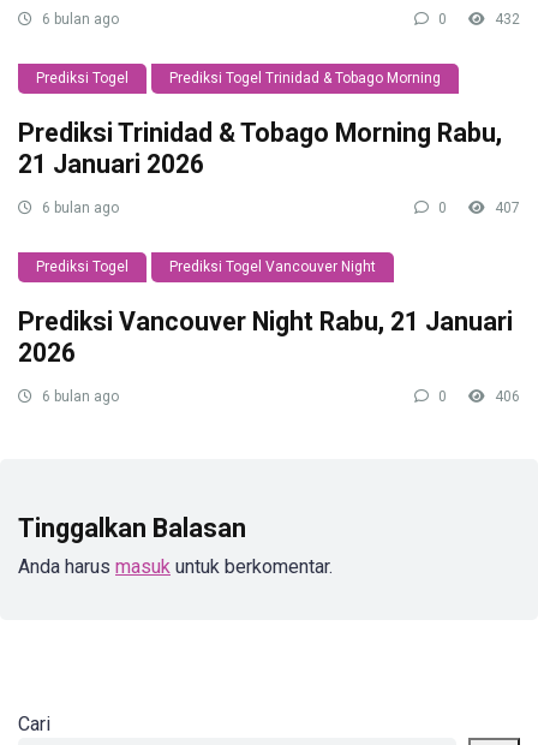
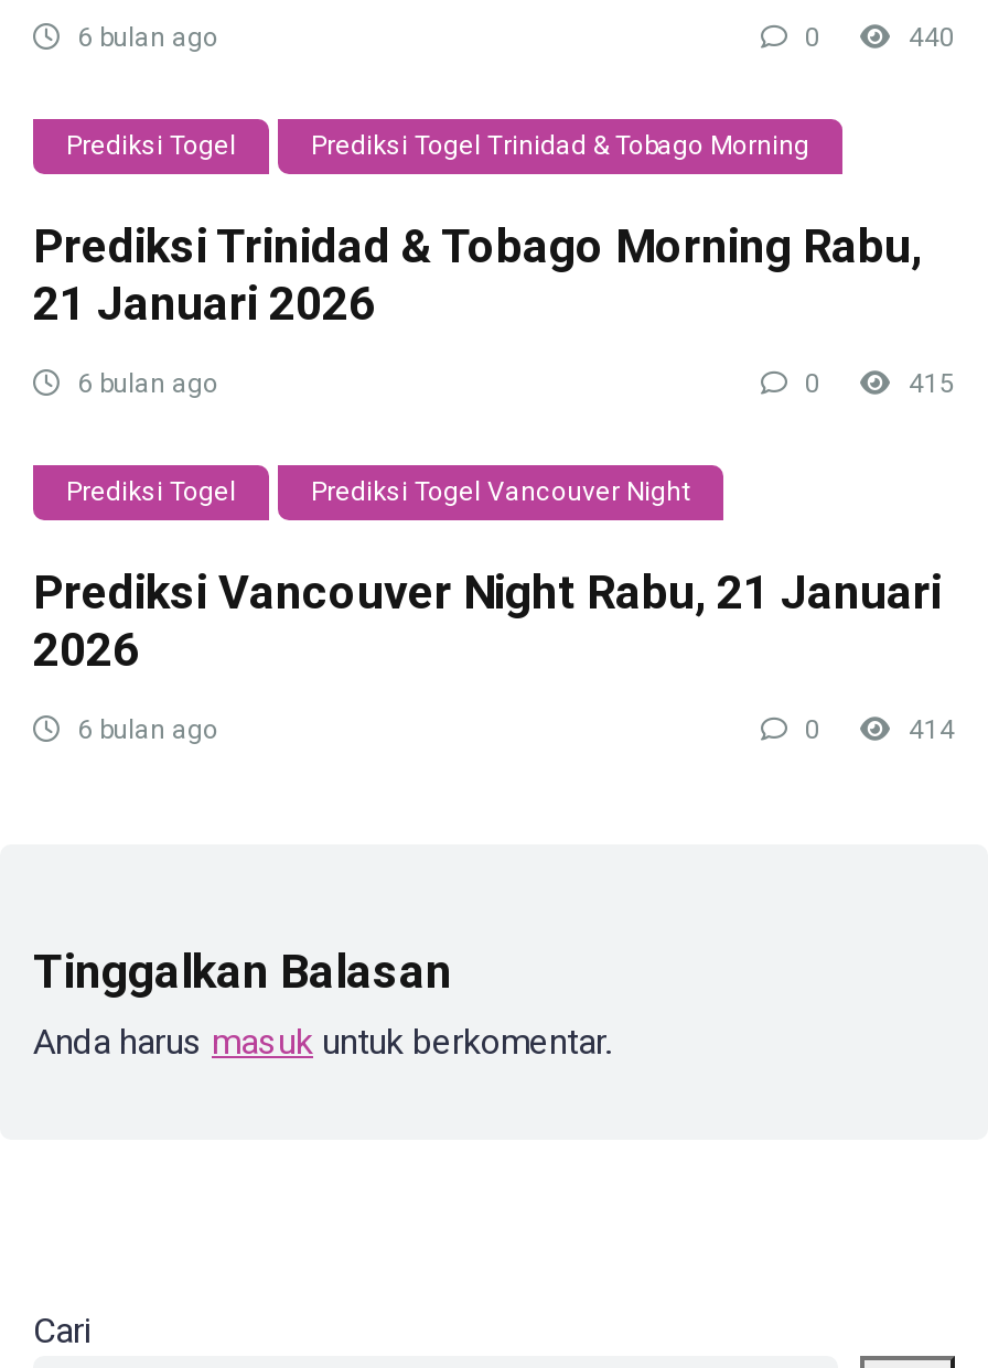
[491,11,520,28] 432 -> [902,22,955,53] 440
[491,199,520,216] 407 -> [902,368,955,399] 415
[491,388,520,405] 406 -> [902,714,955,745] 414

